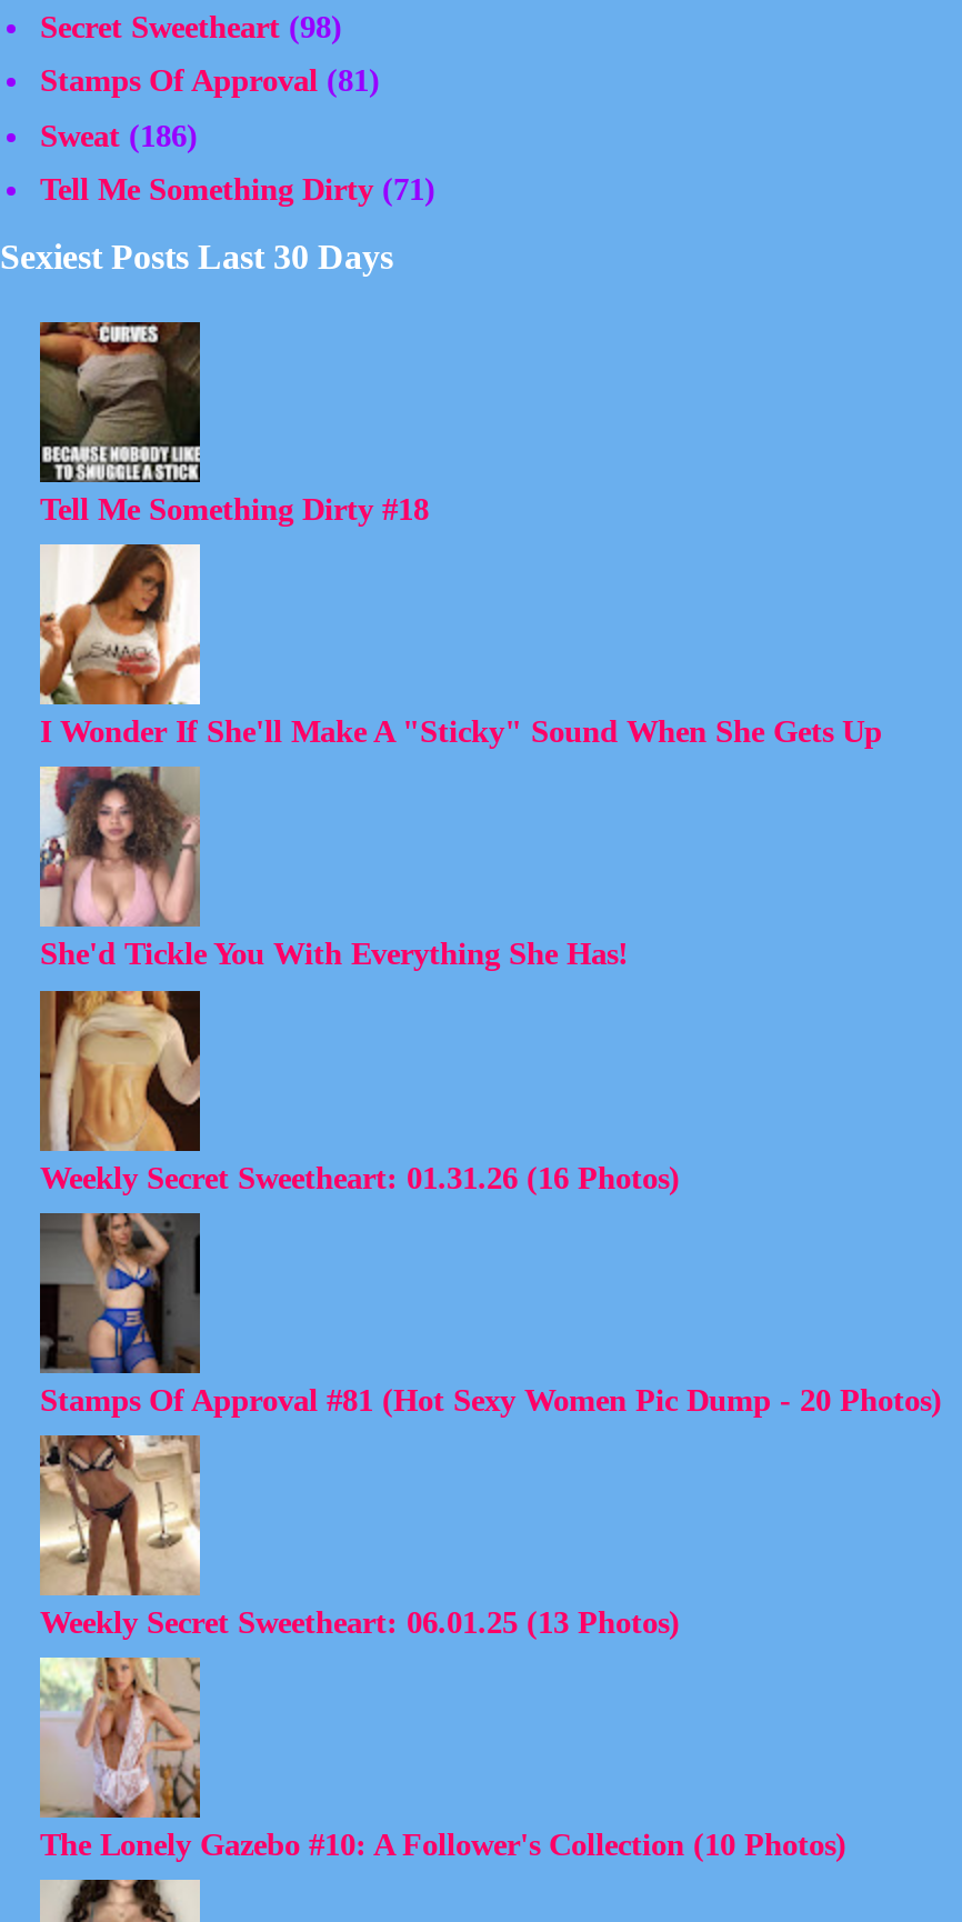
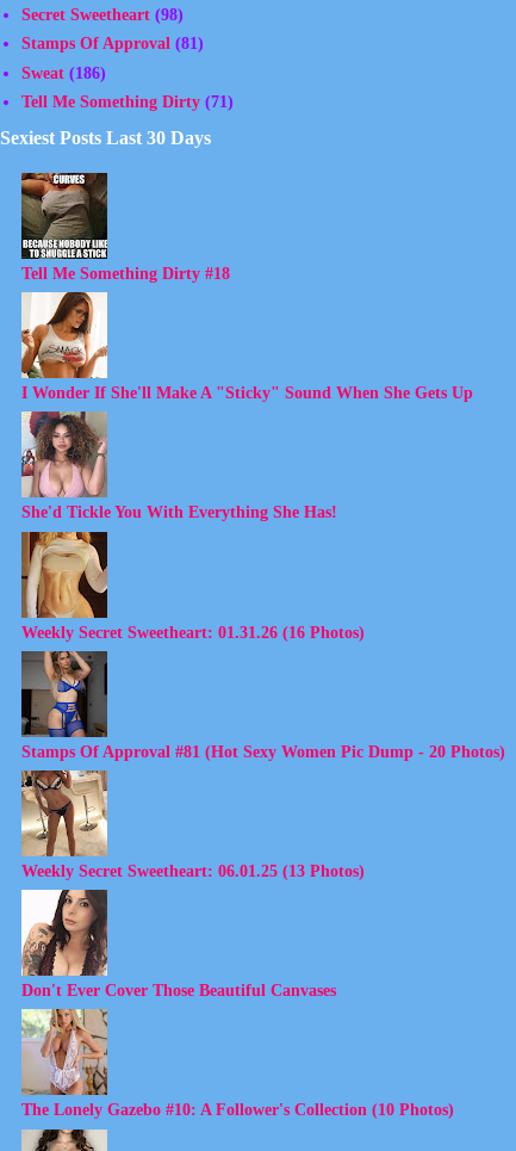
none -> [20,889,336,1000] [image] | Don't Ever Cover Those Beautiful Canvases

